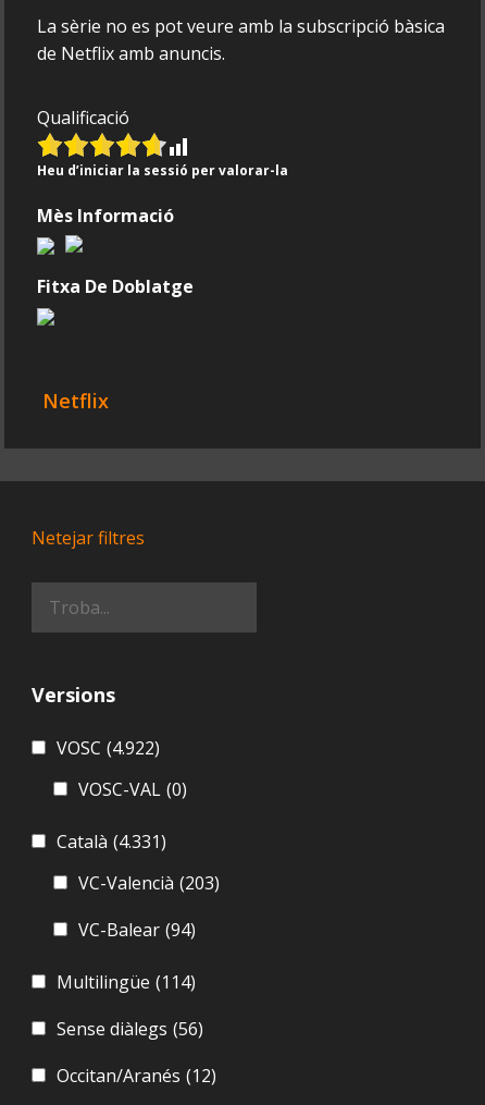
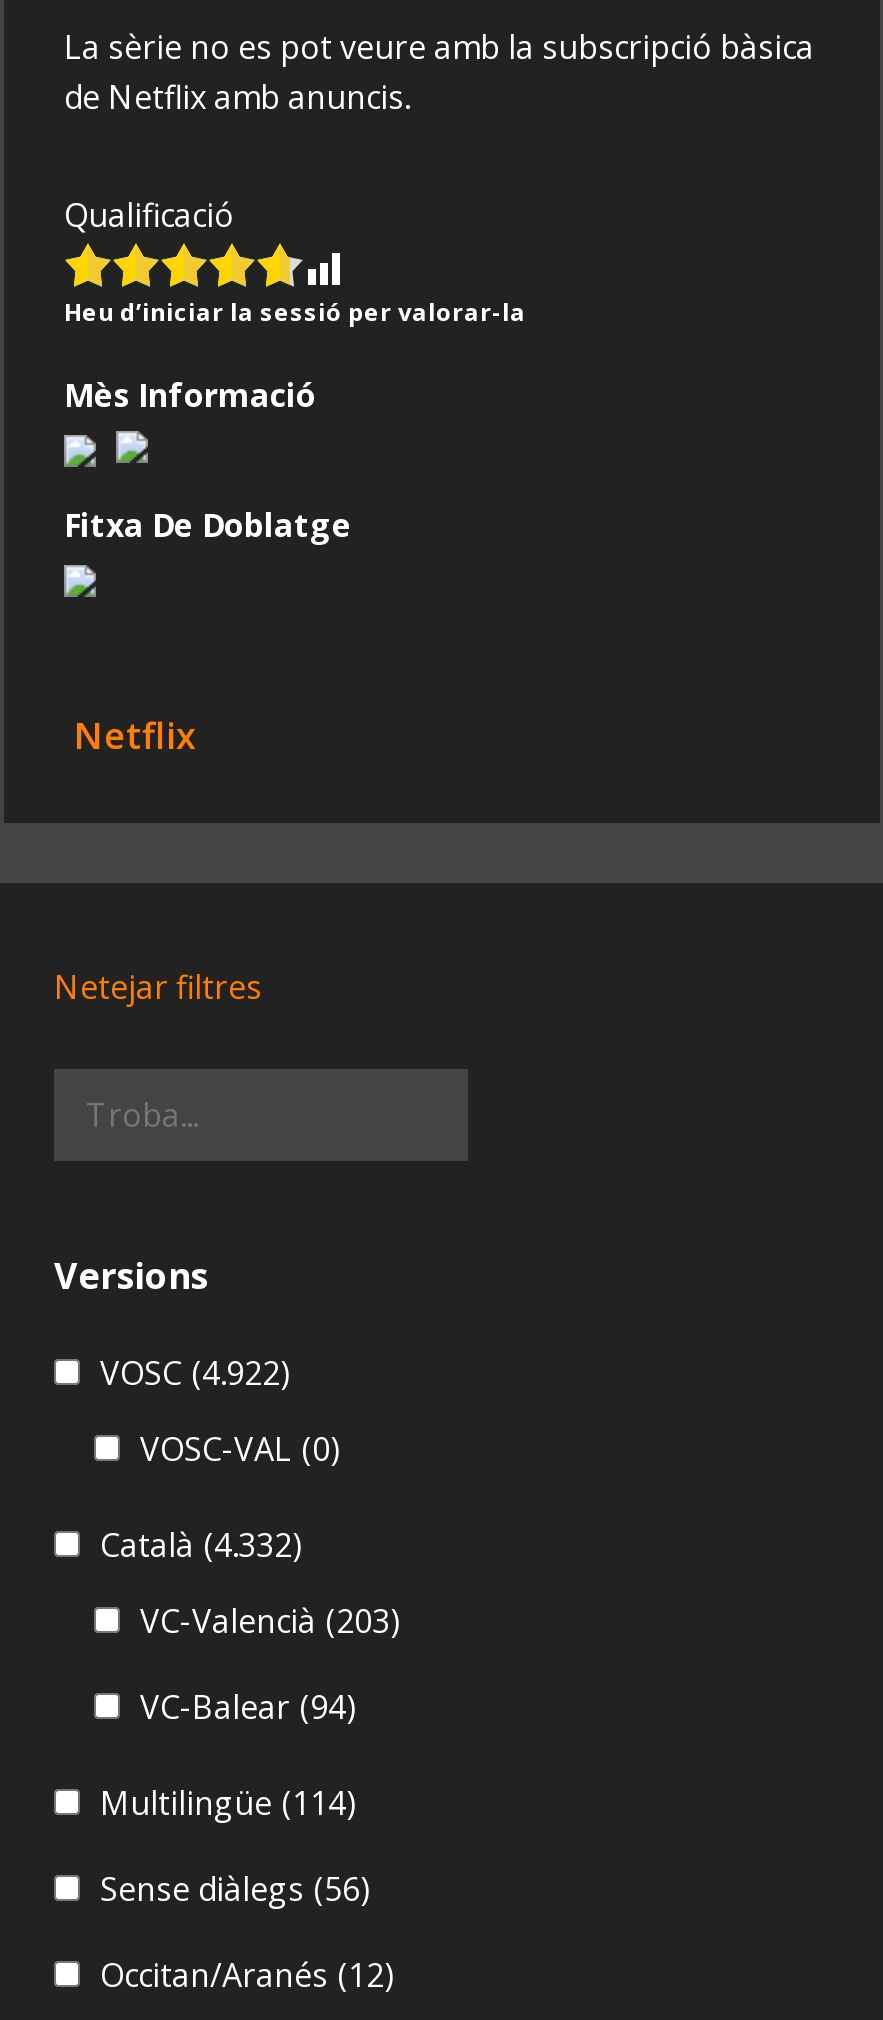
[57,830,166,854] Català (4.331) -> [100,1523,302,1567] Català (4.332)

